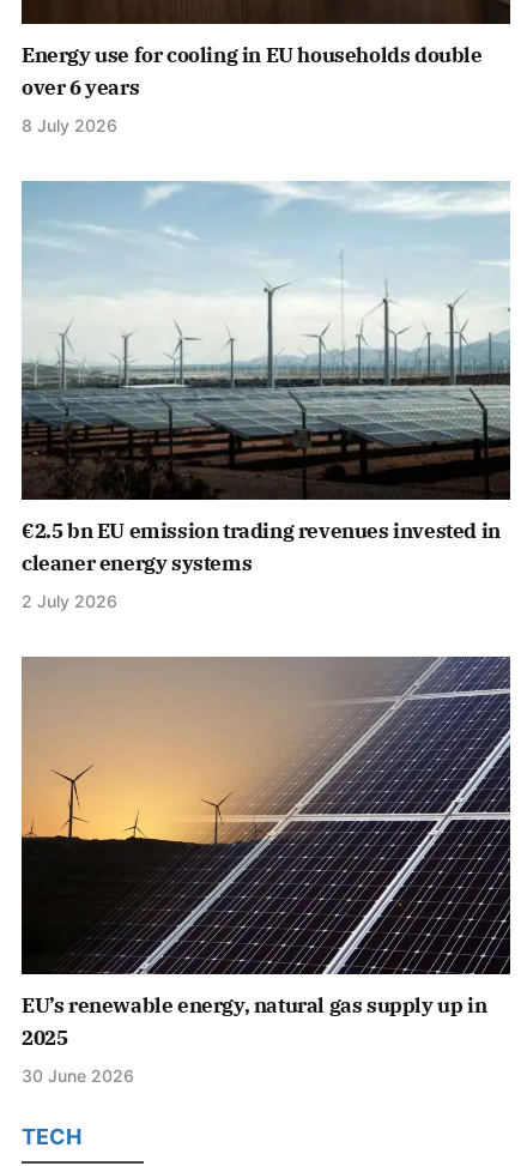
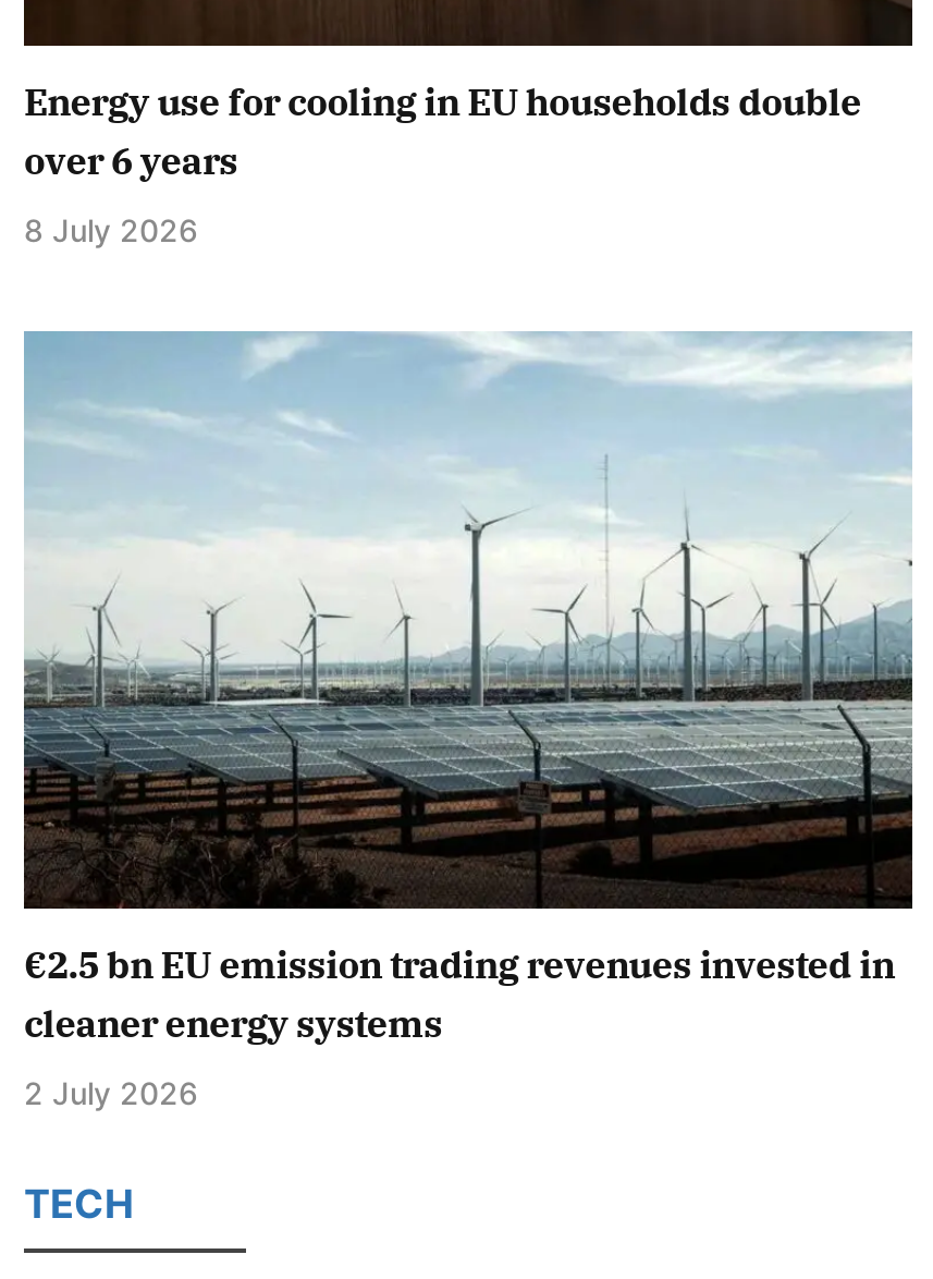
[20,657,511,1085] [image] | EU’s renewable energy, natural gas supply up in | 2025 | 30 June 2026 -> none

